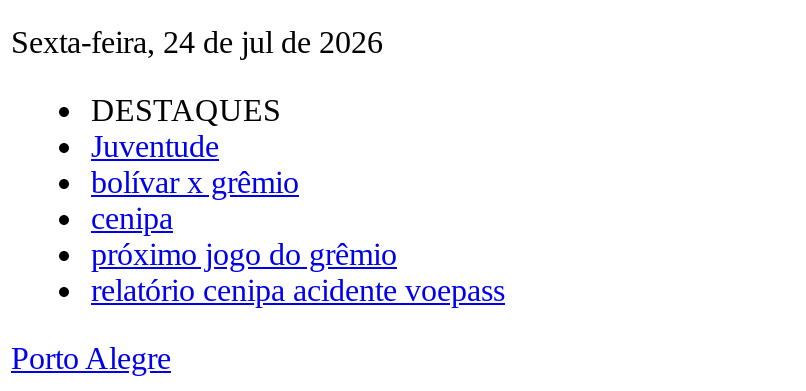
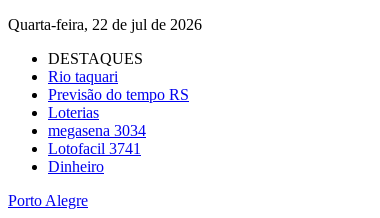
[11,25,383,59] Sexta-feira, 24 de jul de 2026 -> [8,16,202,33] Quarta-feira, 22 de jul de 2026
[91,129,505,307] Juventude | bolívar x grêmio | cenipa | próximo jogo do grêmio | relatório cenipa acidente voepass -> [48,68,189,175] Rio taquari | Previsão do tempo RS | Loterias | megasena 3034 | Lotofacil 3741 | Dinheiro

